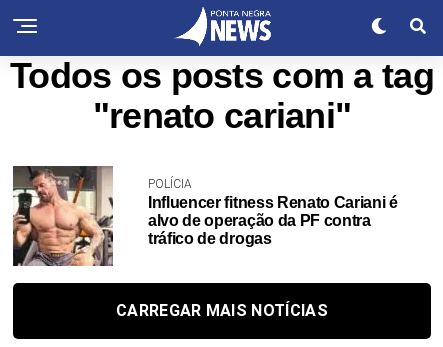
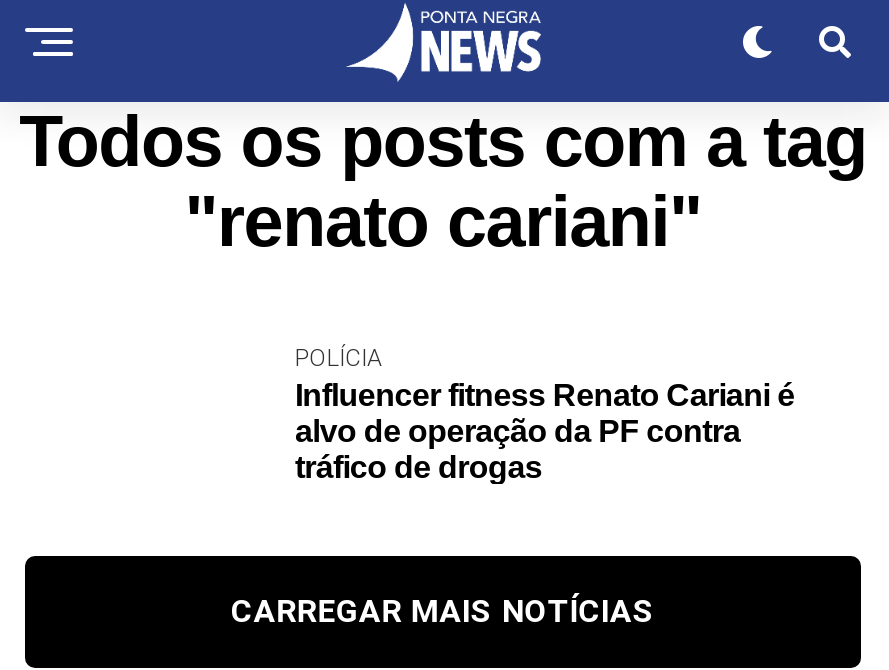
[12,165,114,267] [image] -> none

